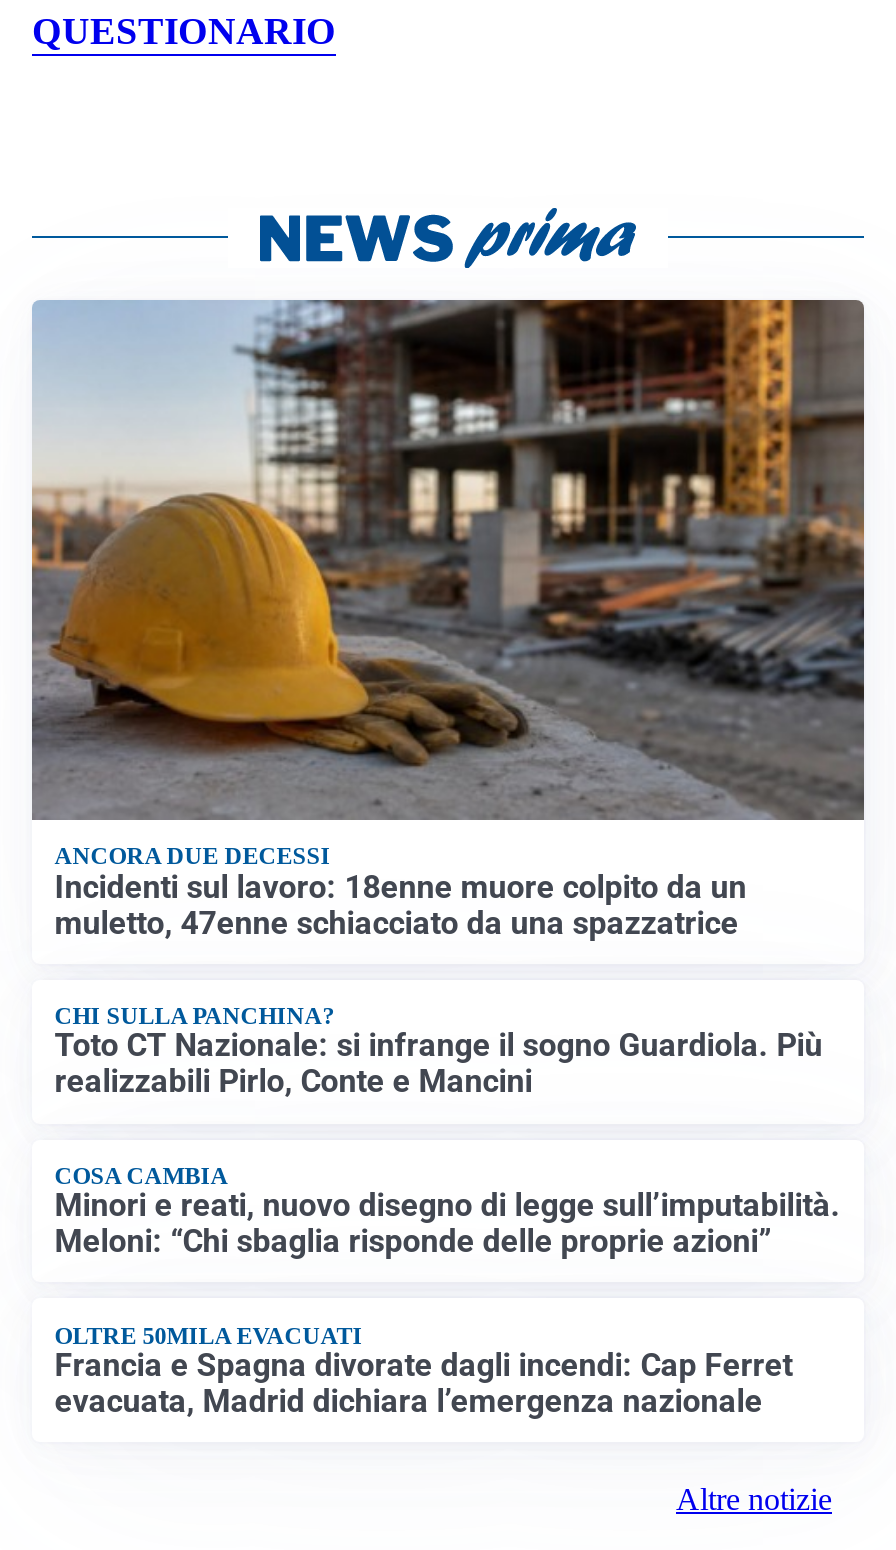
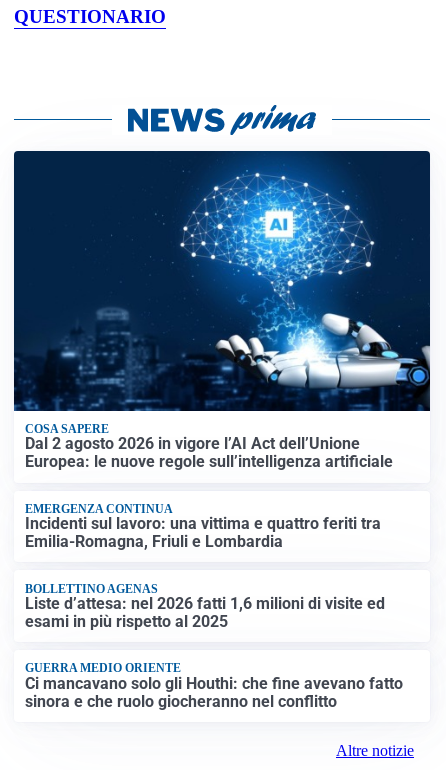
[30,298,866,941] [image] | ANCORA DUE DECESSI | Incidenti sul lavoro: 18enne muore colpito da un | muletto, 47enne schiacciato da una spazzatrice -> [13,150,431,471] [image] | COSA SAPERE | Dal 2 agosto 2026 in vigore l’AI Act dell’Unione | Europea: le nuove regole sull’intelligenza artificiale
[54,1002,822,1100] CHI SULLA PANCHINA? | Toto CT Nazionale: si infrange il sogno Guardiola. Più | realizzabili Pirlo, Conte e Mancini -> [25,502,381,551] EMERGENZA CONTINUA | Incidenti sul lavoro: una vittima e quattro feriti tra | Emilia-Romagna, Friuli e Lombardia
[54,1161,840,1260] COSA CAMBIA | Minori e reati, nuovo disegno di legge sull’imputabilità. | Meloni: “Chi sbaglia risponde delle proprie azioni” -> [25,582,385,631] BOLLETTINO AGENAS | Liste d’attesa: nel 2026 fatti 1,6 milioni di visite ed | esami in più rispetto al 2025
[54,1321,792,1419] OLTRE 50MILA EVACUATI | Francia e Spagna divorate dagli incendi: Cap Ferret | evacuata, Madrid dichiara l’emergenza nazionale -> [25,661,403,711] GUERRA MEDIO ORIENTE | Ci mancavano solo gli Houthi: che fine avevano fatto | sinora e che ruolo giocheranno nel conflitto

